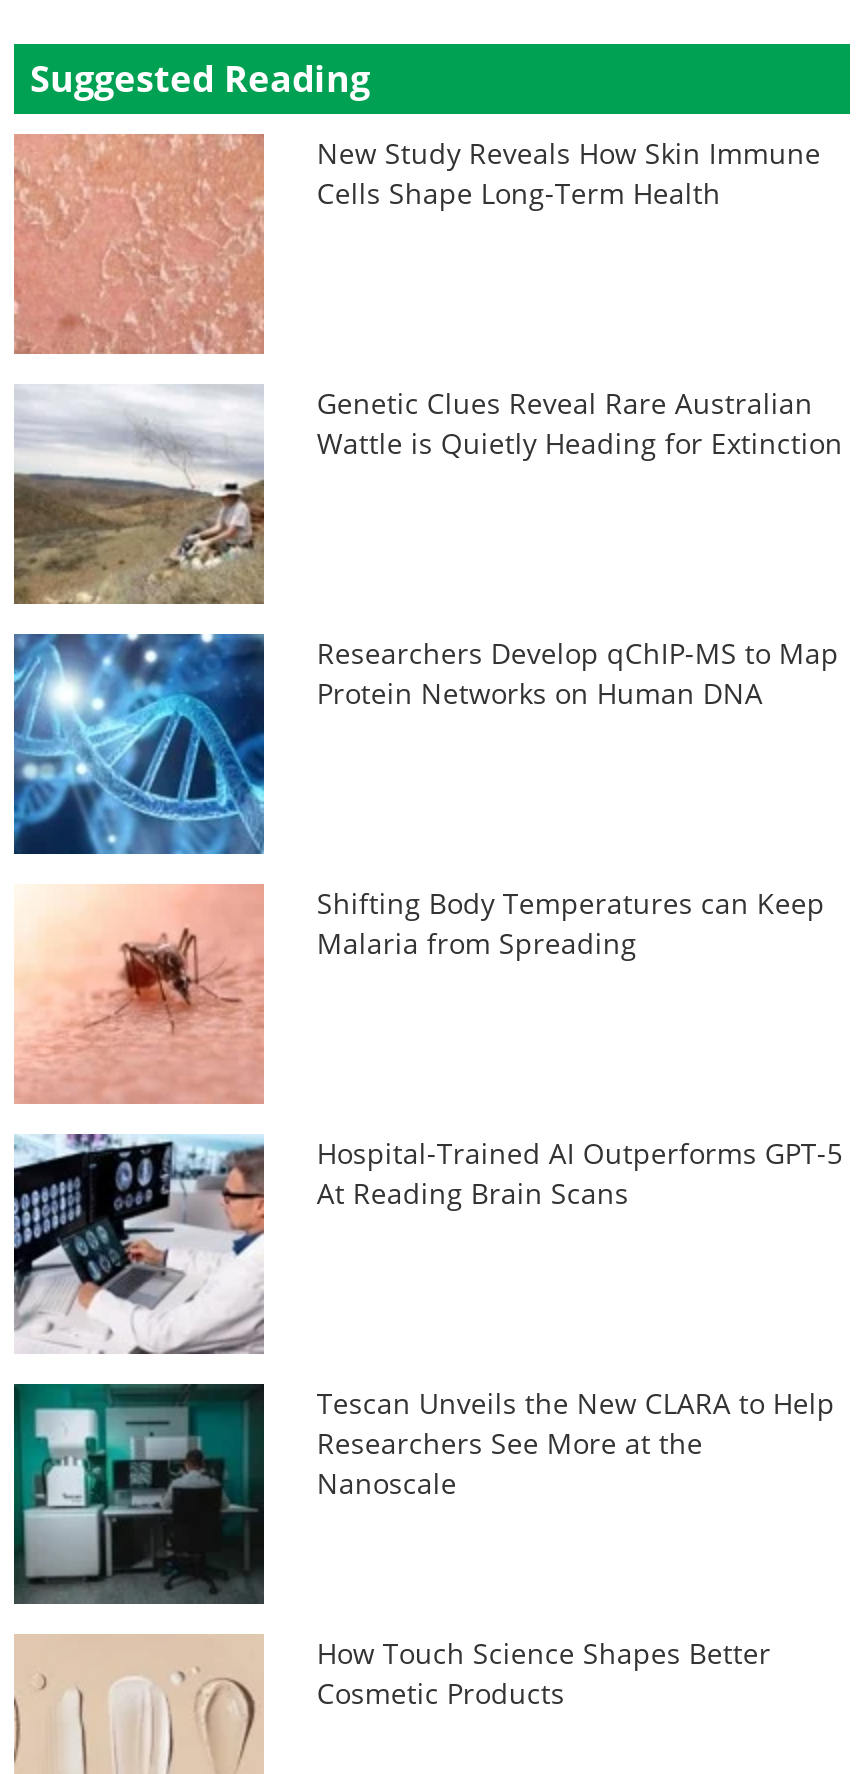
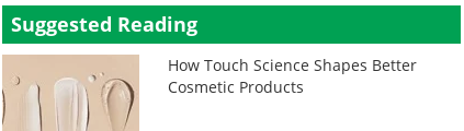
[14,133,821,356] [image] | New Study Reveals How Skin Immune | Cells Shape Long-Term Health -> none
[12,383,843,606] [image] | Genetic Clues Reveal Rare Australian | Wattle is Quietly Heading for Extinction -> none
[12,632,839,856] [image] | Researchers Develop qChIP-MS to Map | Protein Networks on Human DNA -> none
[16,882,825,1106] [image] | Shifting Body Temperatures can Keep | Malaria from Spreading -> none
[12,1132,843,1356] [image] | Hospital-Trained AI Outperforms GPT-5 | At Reading Brain Scans -> none
[12,1382,835,1614] [image] | Tescan Unveils the New CLARA to Help | Researchers See More at the | Nanoscale -> none

